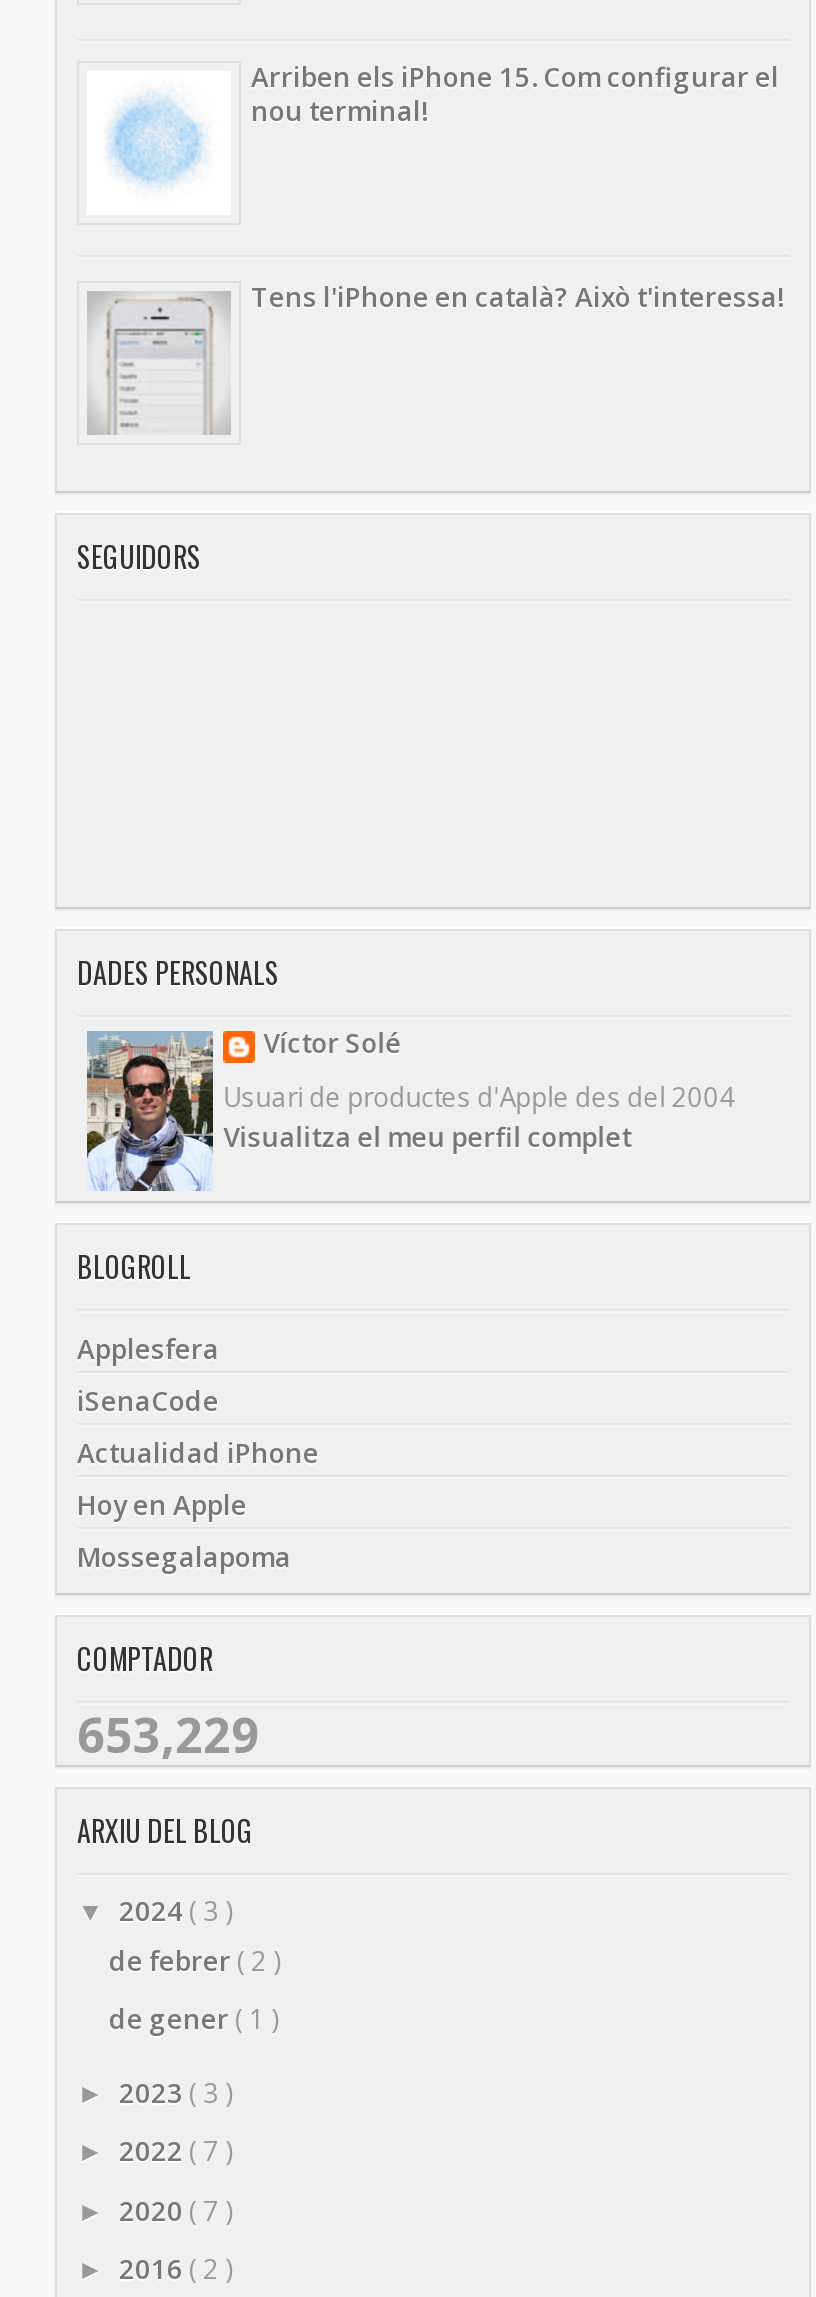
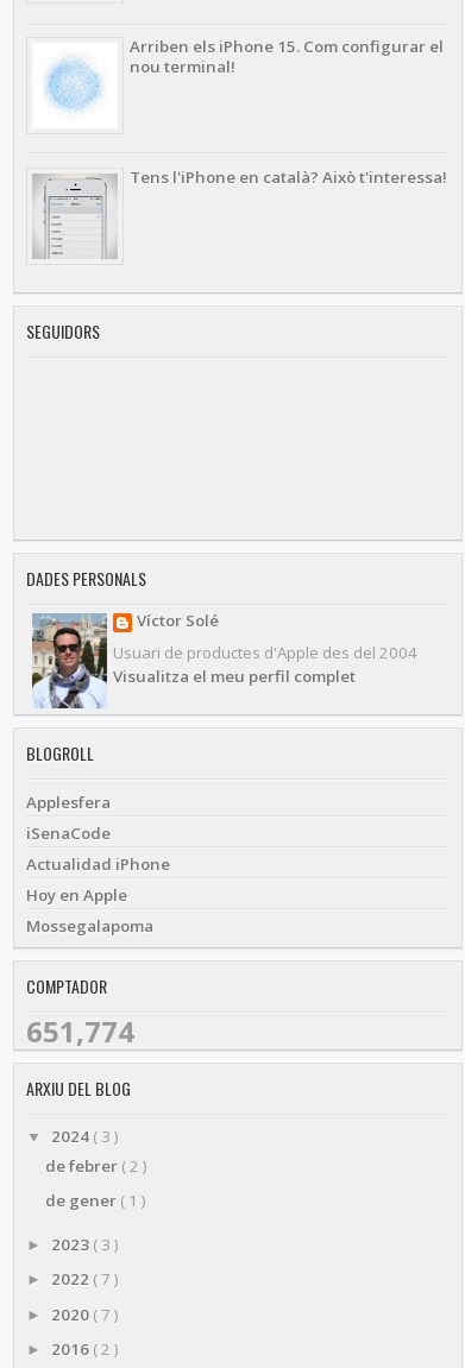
[77,1702,259,1768] 653,229 -> [26,1012,134,1051] 651,774

